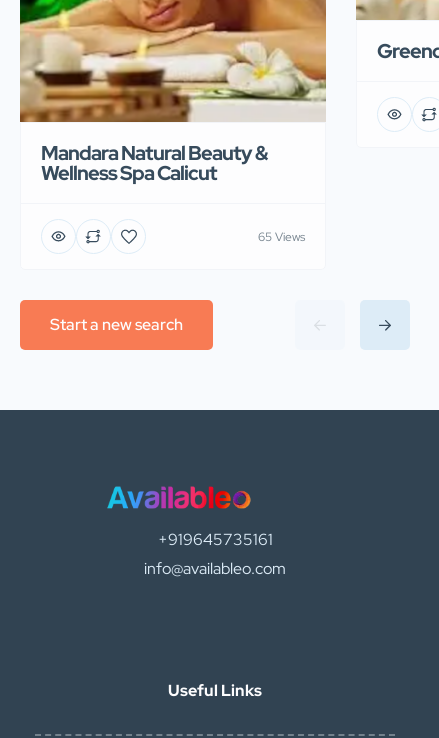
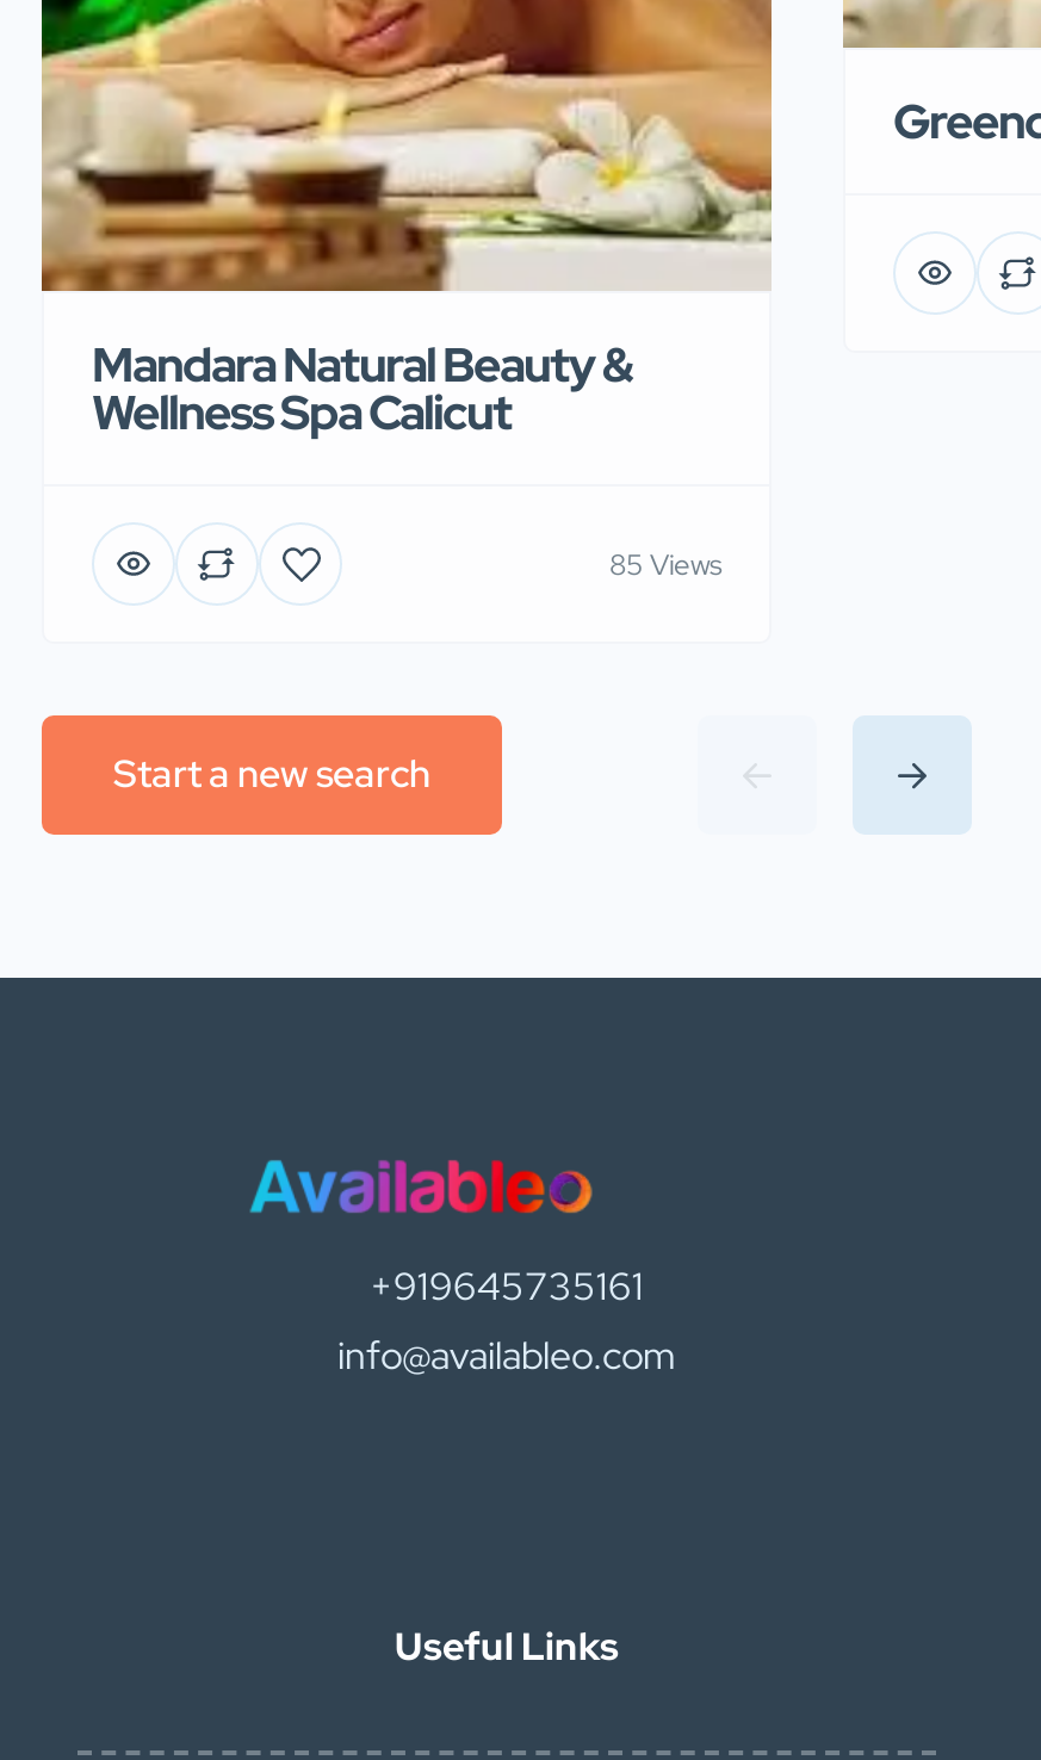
[258,228,305,244] 65 Views -> [609,544,721,583] 85 Views

